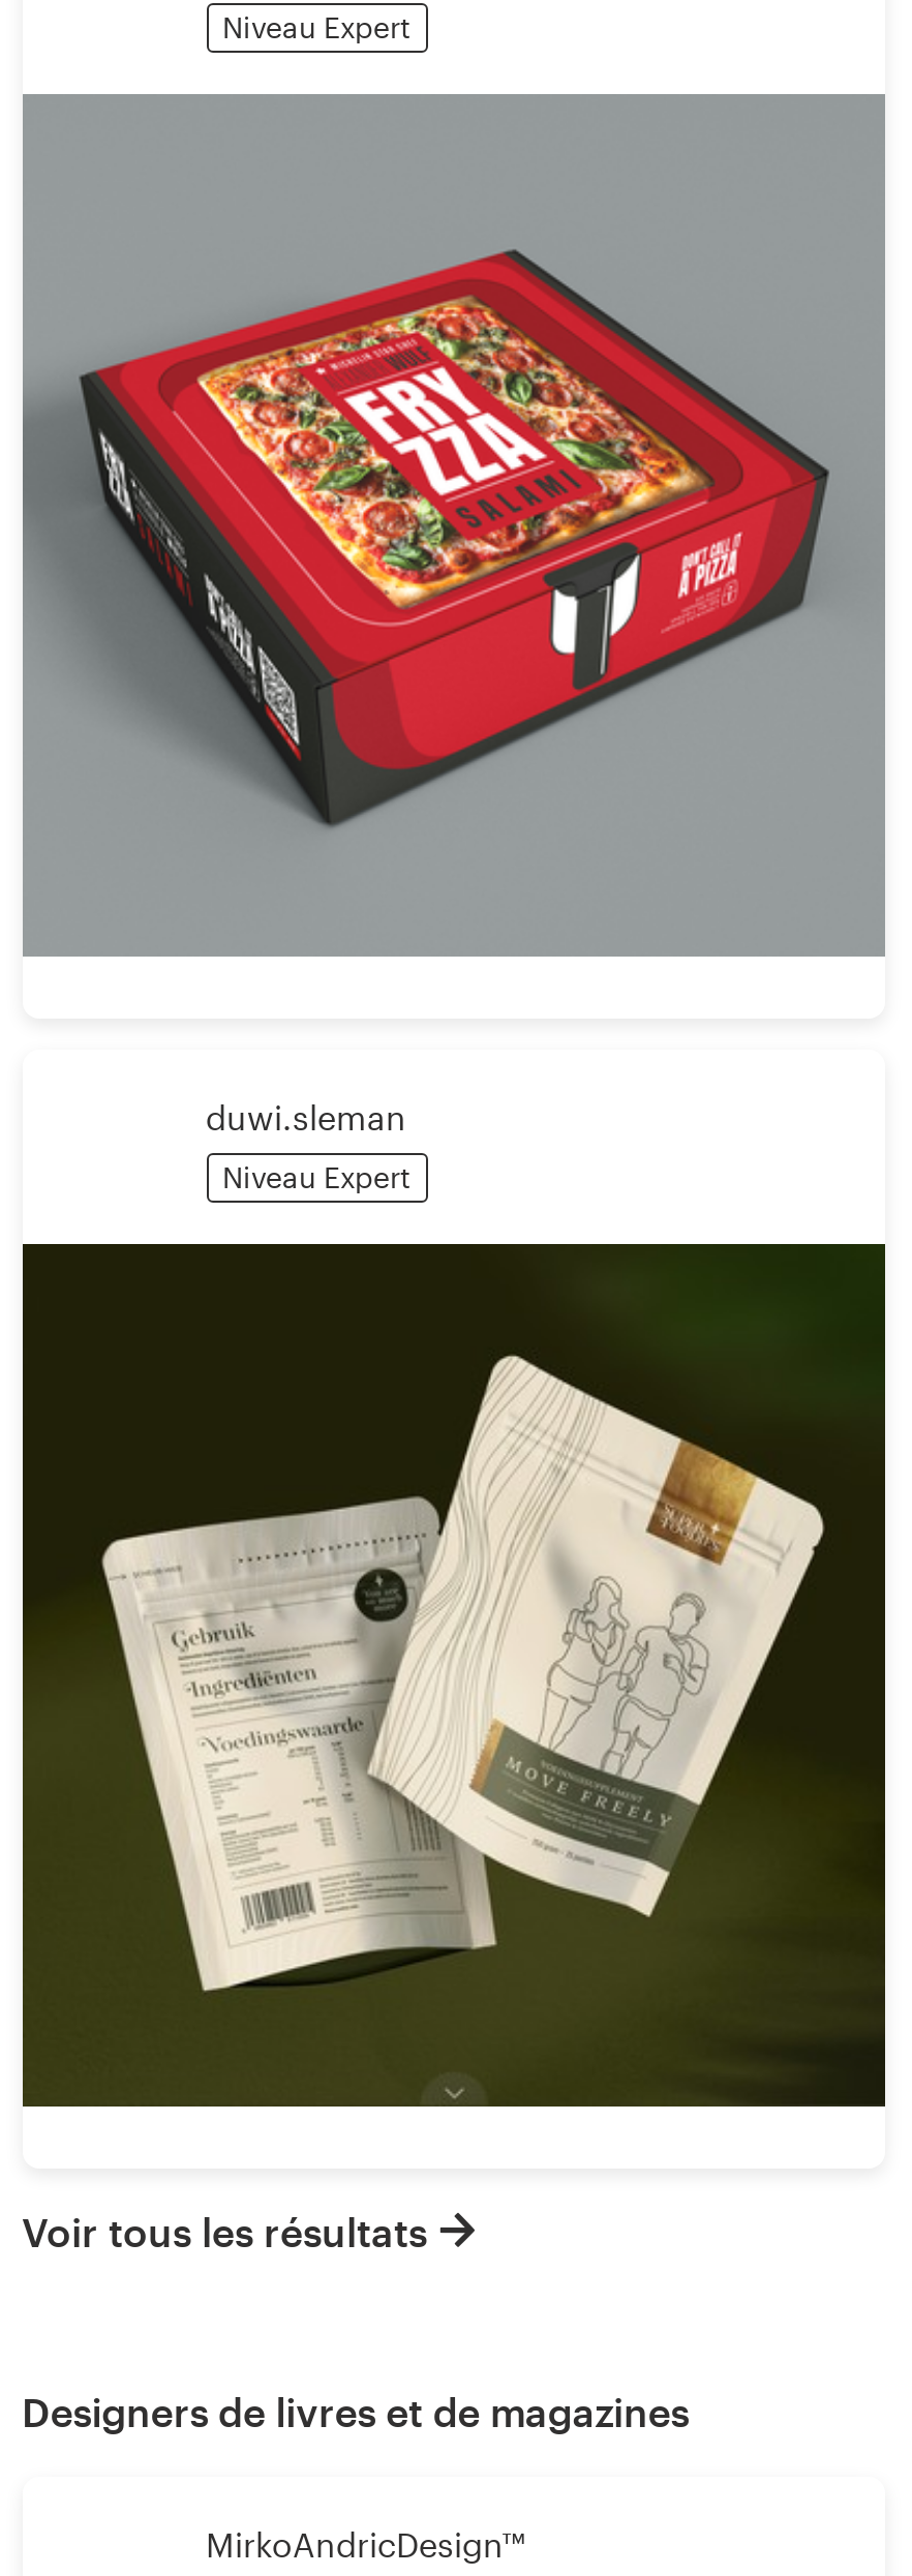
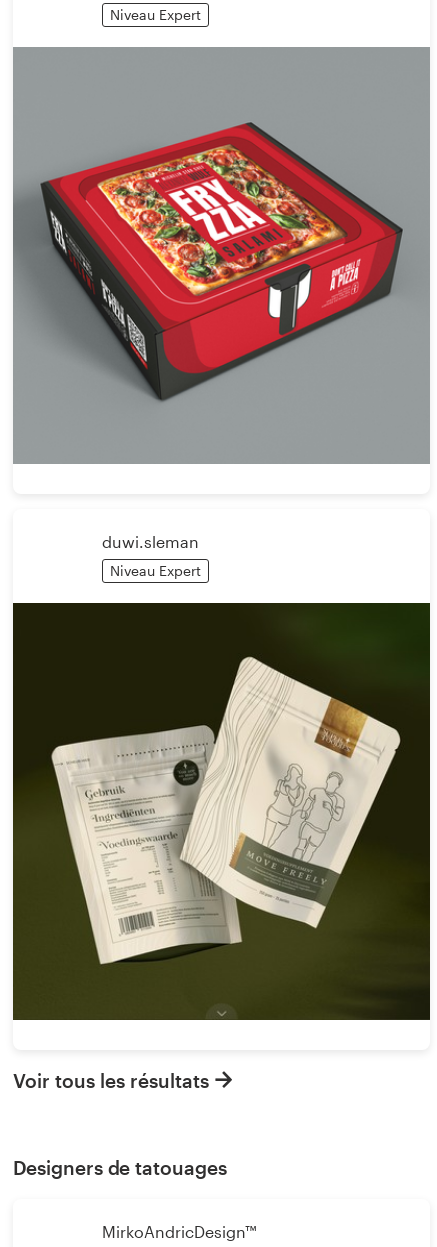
[22,2388,689,2435] Designers de livres et de magazines -> [12,1156,226,1179] Designers de tatouages

